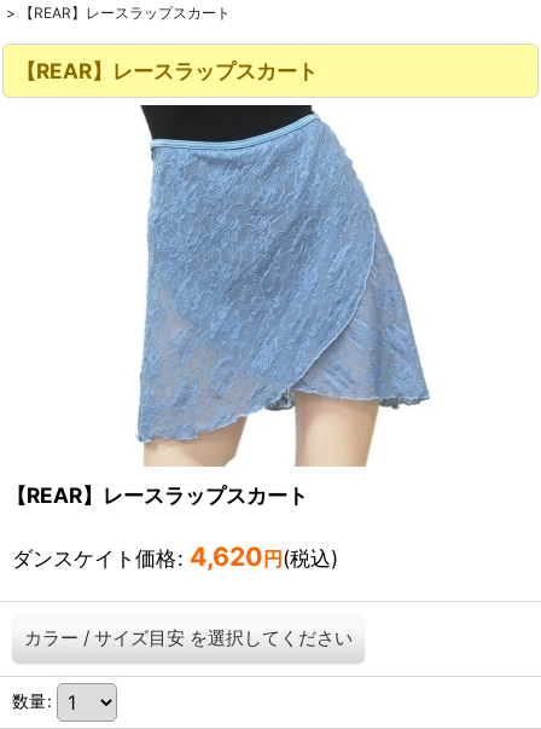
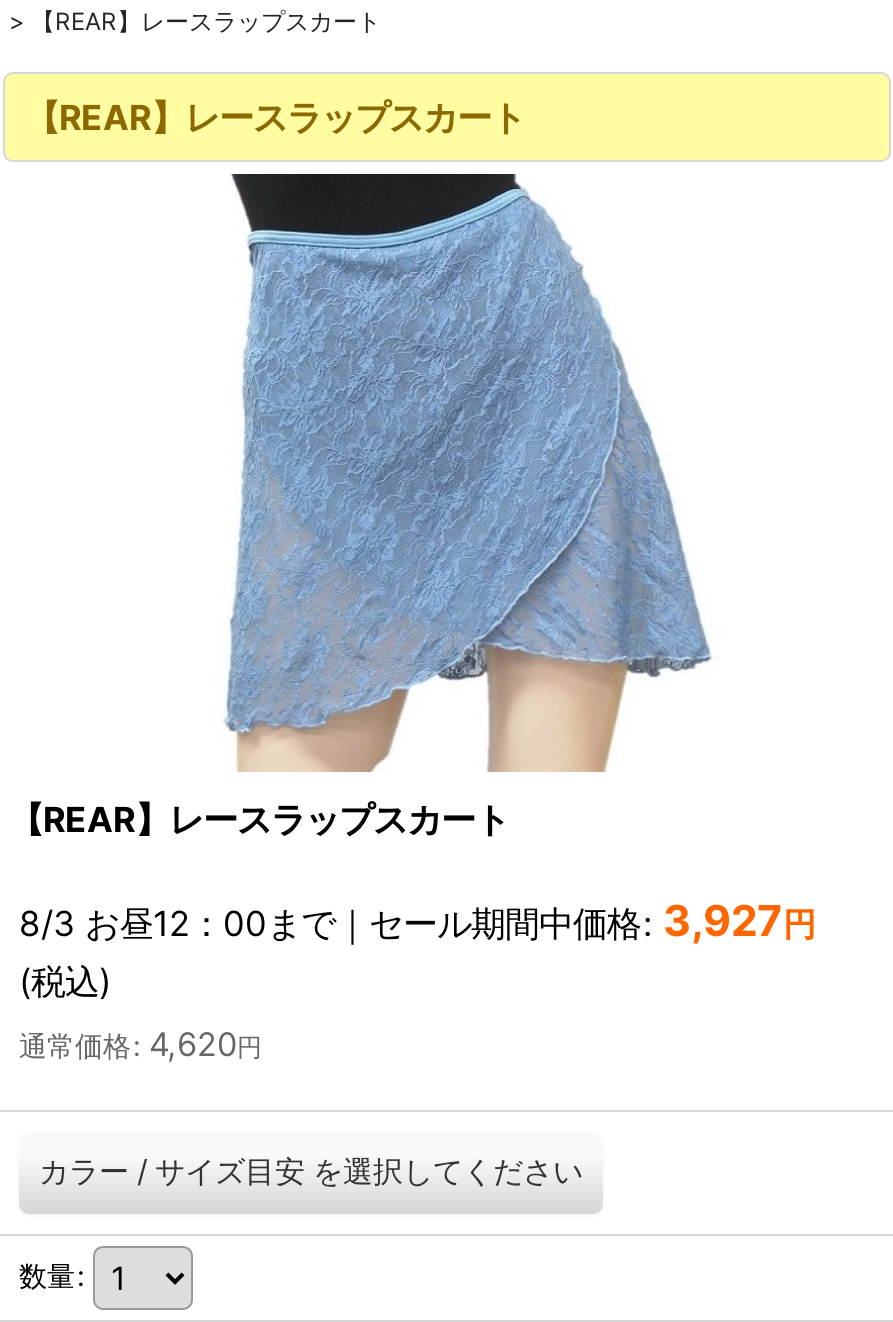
[12,540,338,572] ダンスケイト価格: 4,620円(税込) -> [19,894,815,1064] 8/3 お昼12：00まで｜セール期間中価格: 3,927円 | (税込) | 通常価格: 4,620円

